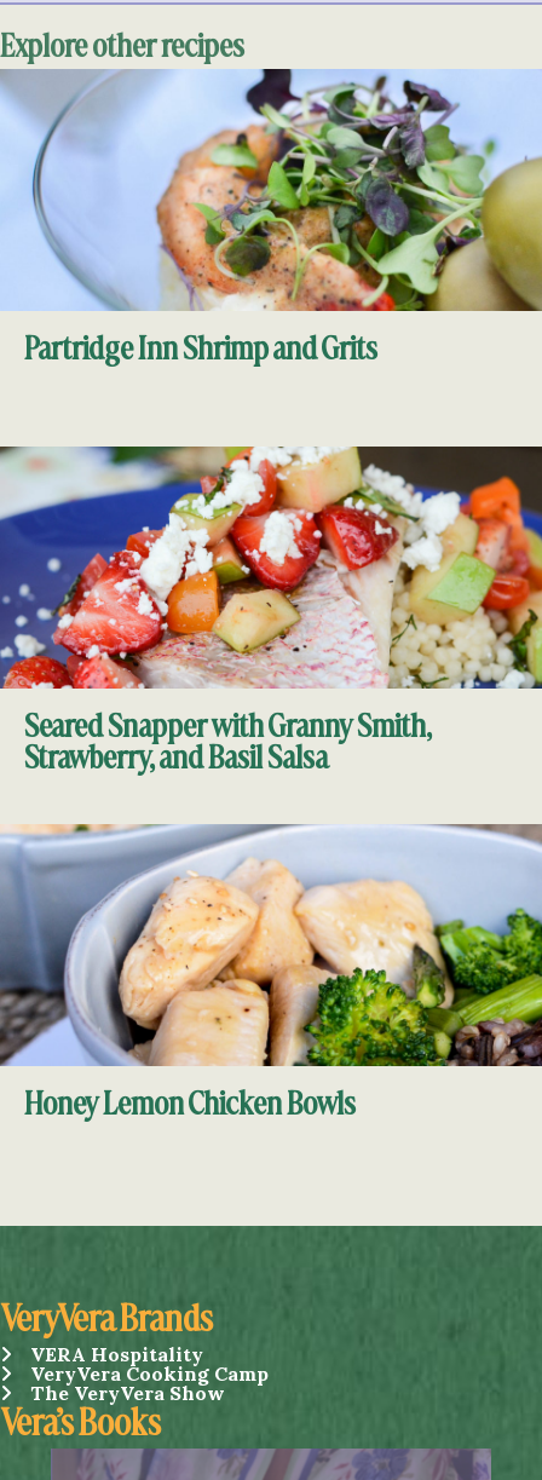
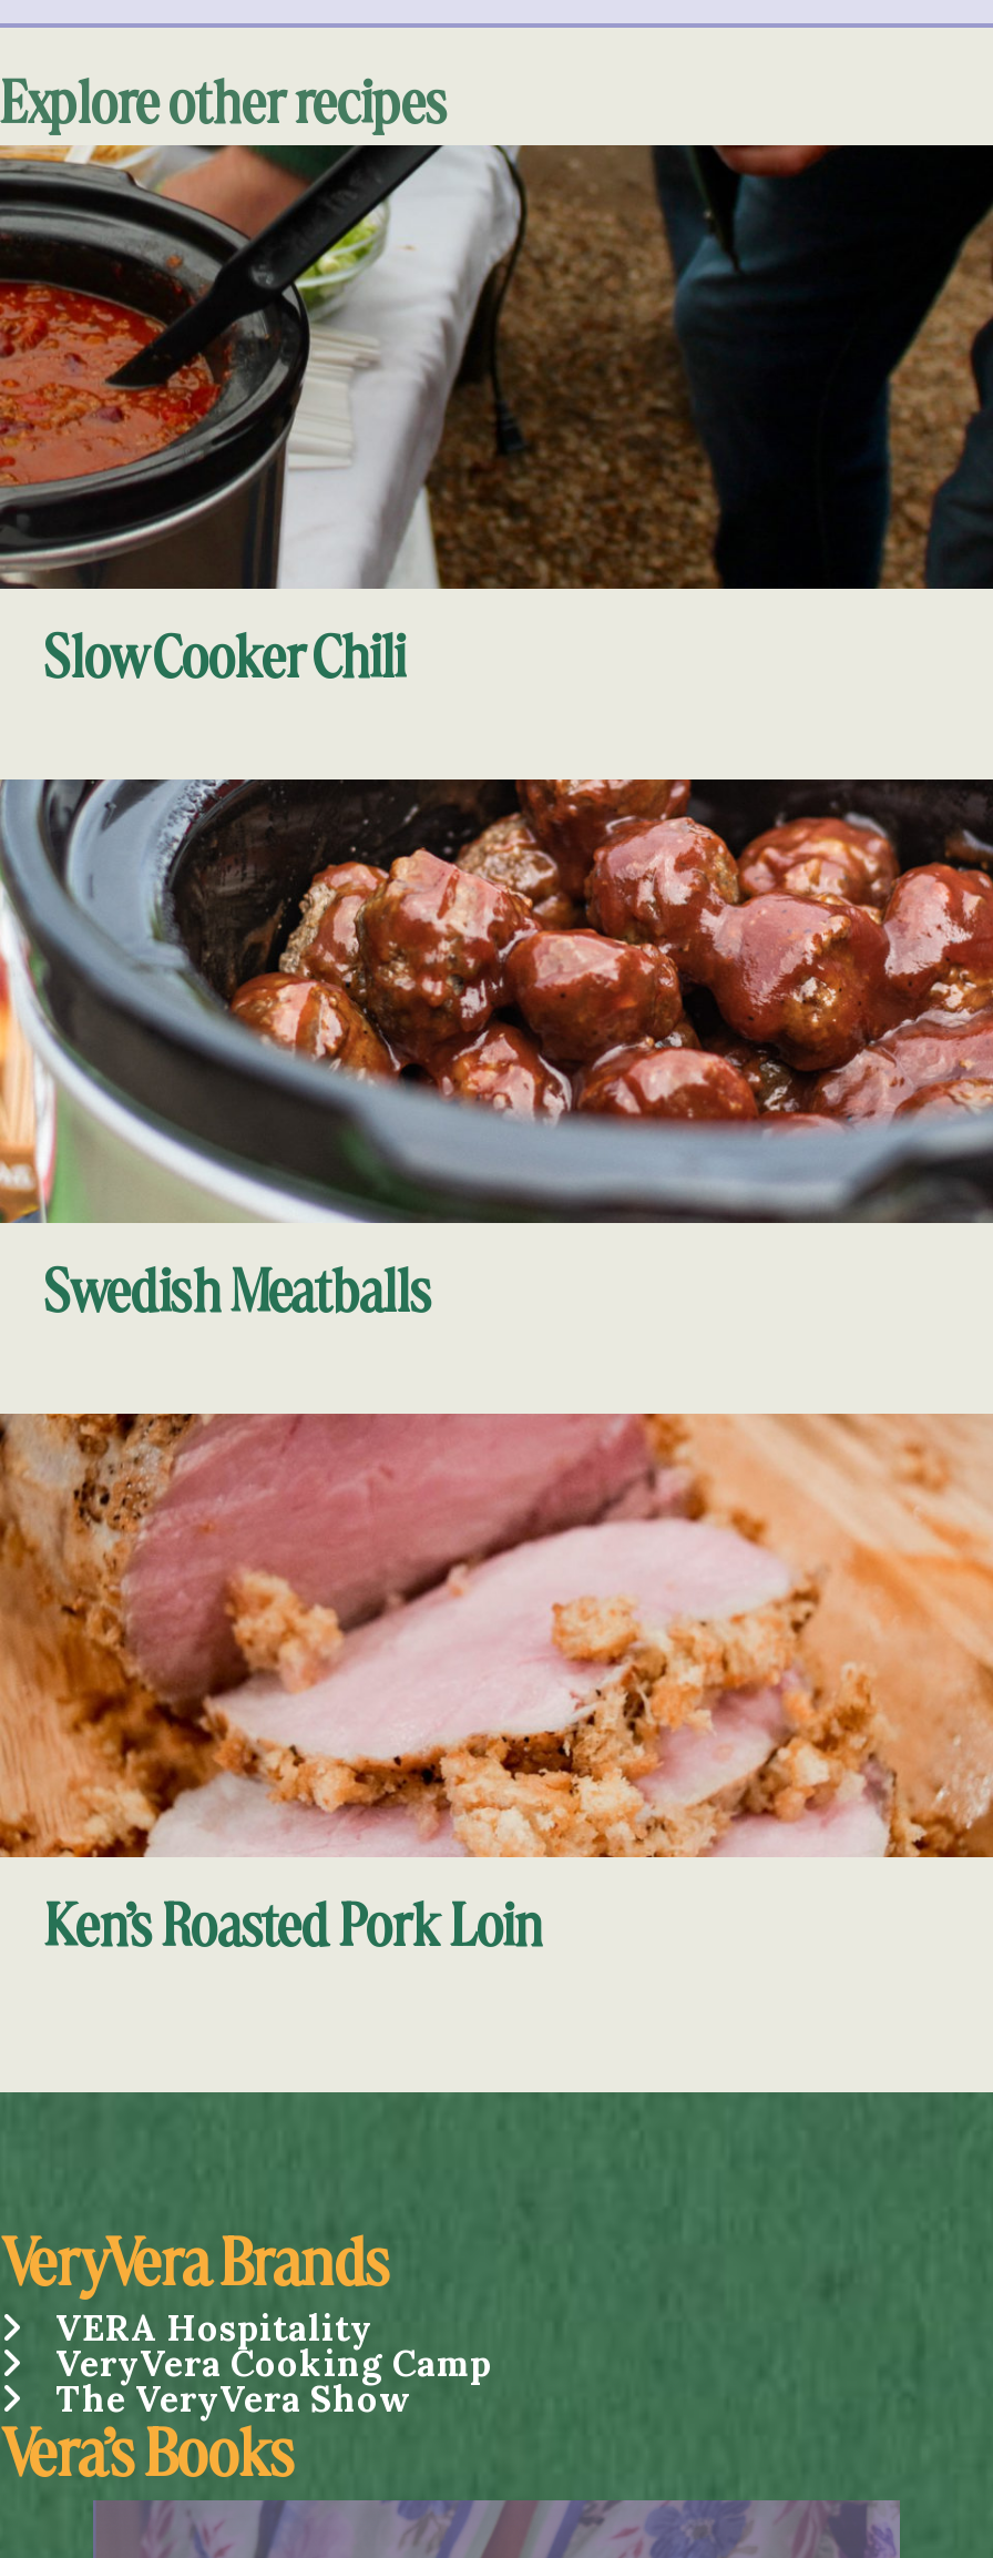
[4,68,538,368] [image] | Partridge Inn Shrimp and Grits -> [7,143,986,694] [image] | Slow Cooker Chili
[4,445,538,777] [image] | Seared Snapper with Granny Smith, | Strawberry, and Basil Salsa -> [7,777,986,1328] [image] | Swedish Meatballs
[4,823,538,1123] [image] | Honey Lemon Chicken Bowls -> [7,1412,986,1962] [image] | Ken’s Roasted Pork Loin

